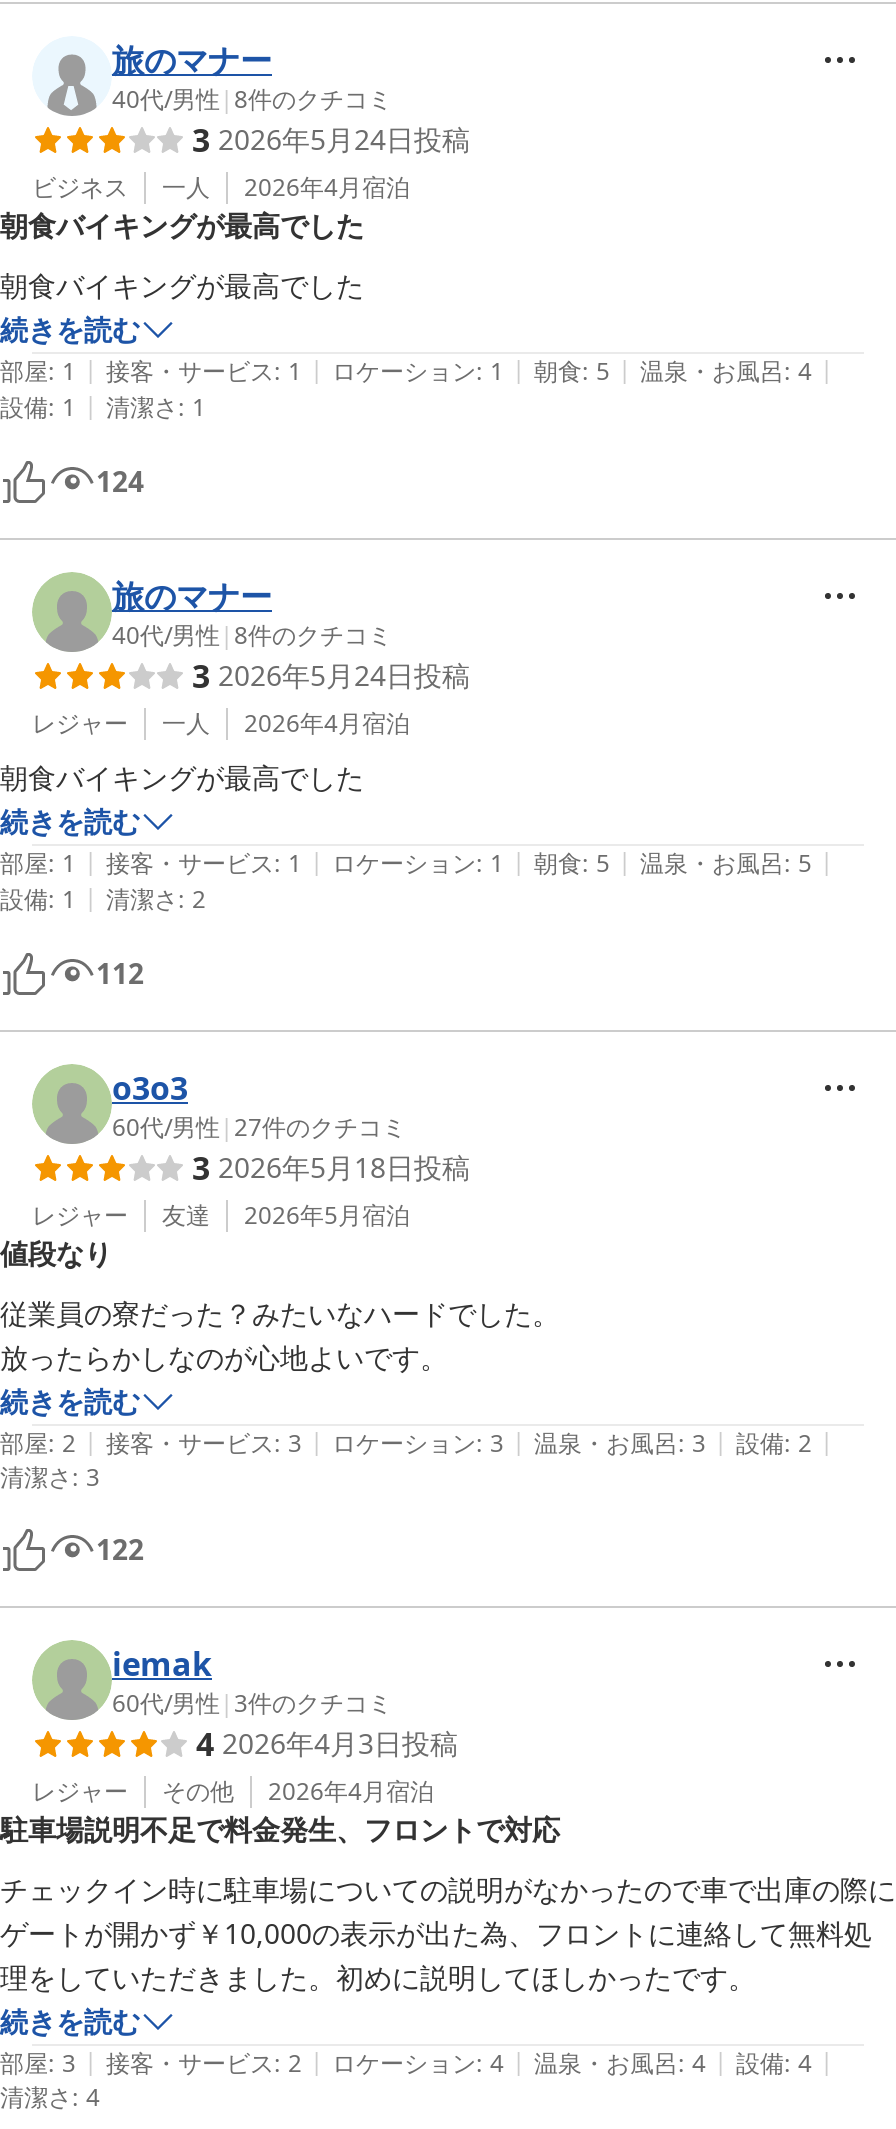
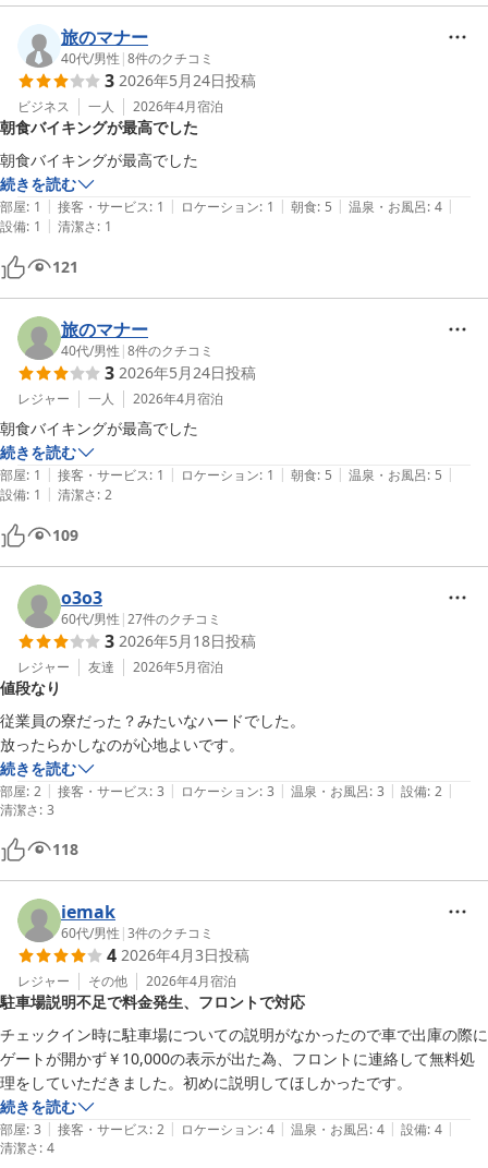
[96,462,144,500] 124 -> [52,256,78,277] 121
[96,954,144,992] 112 -> [52,525,78,545] 109
[96,1530,144,1568] 122 -> [52,839,78,859] 118

